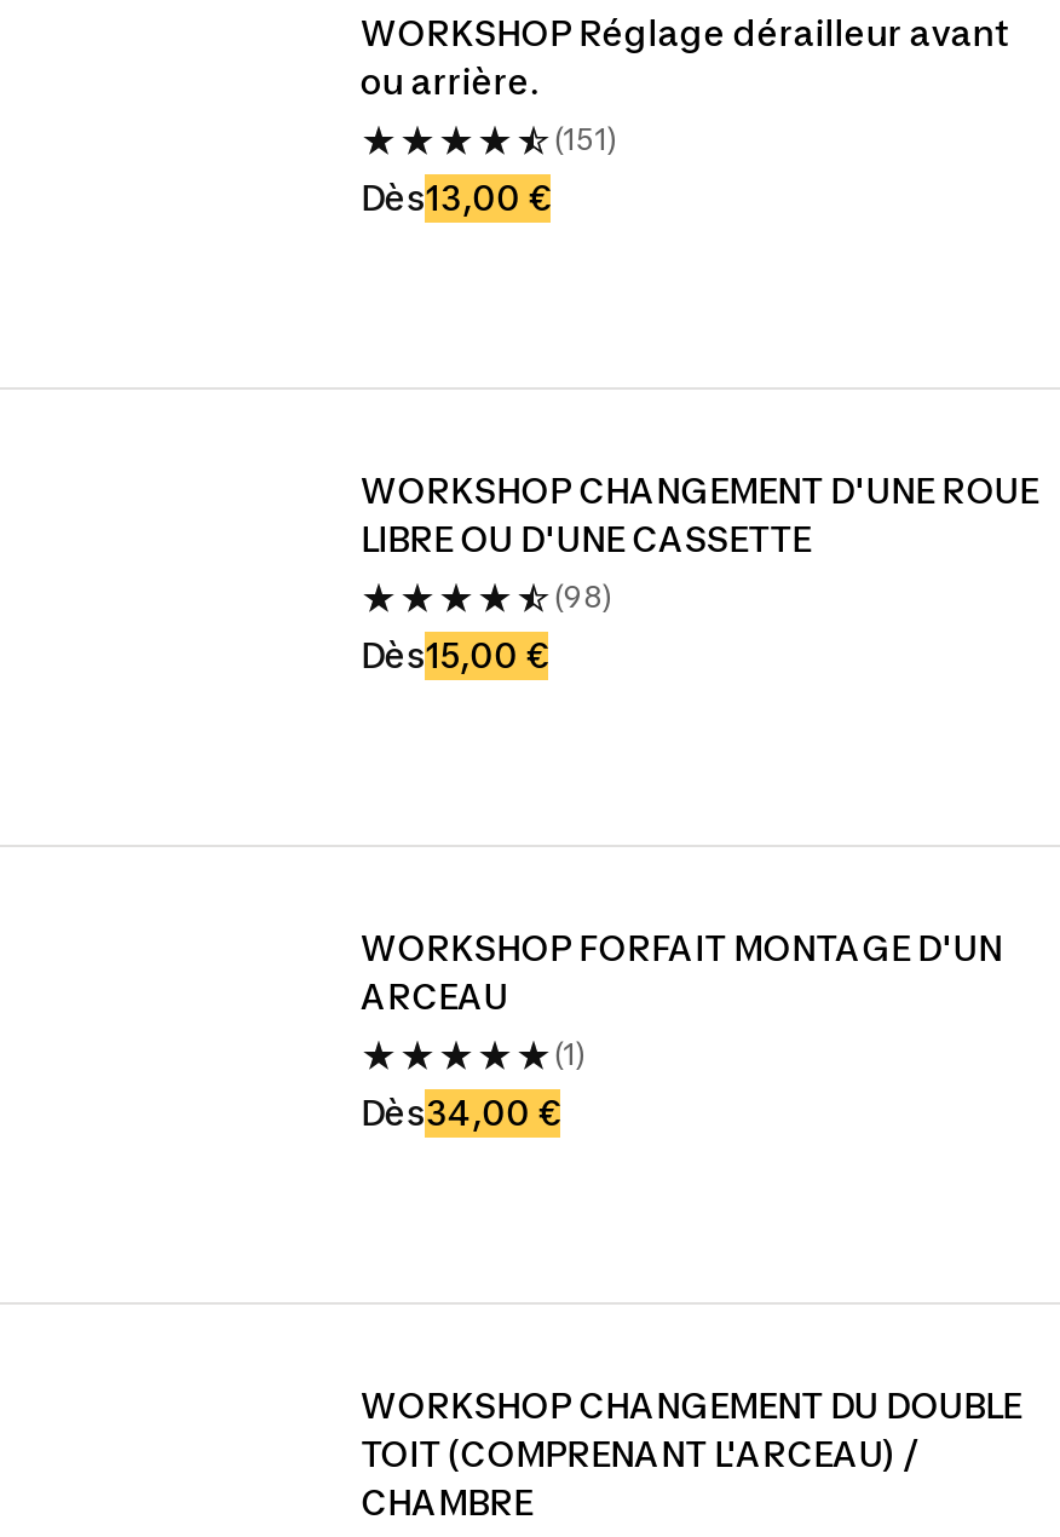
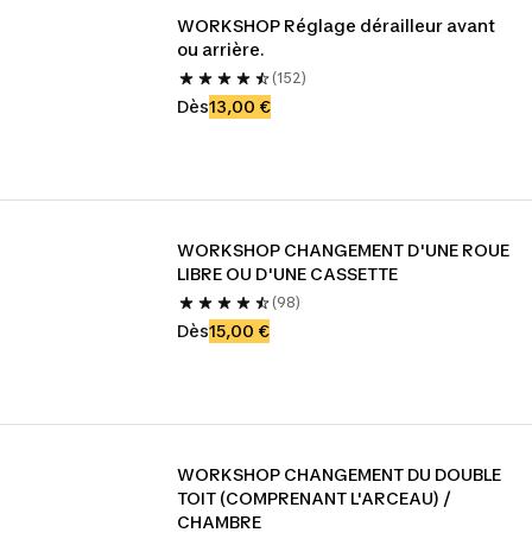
[554,121,617,157] (151) -> [272,69,307,87] (152)
[360,927,1001,1133] WORKSHOP FORFAIT MONTAGE D'UN | ARCEAU | (1) | Dès34,00 € -> none

